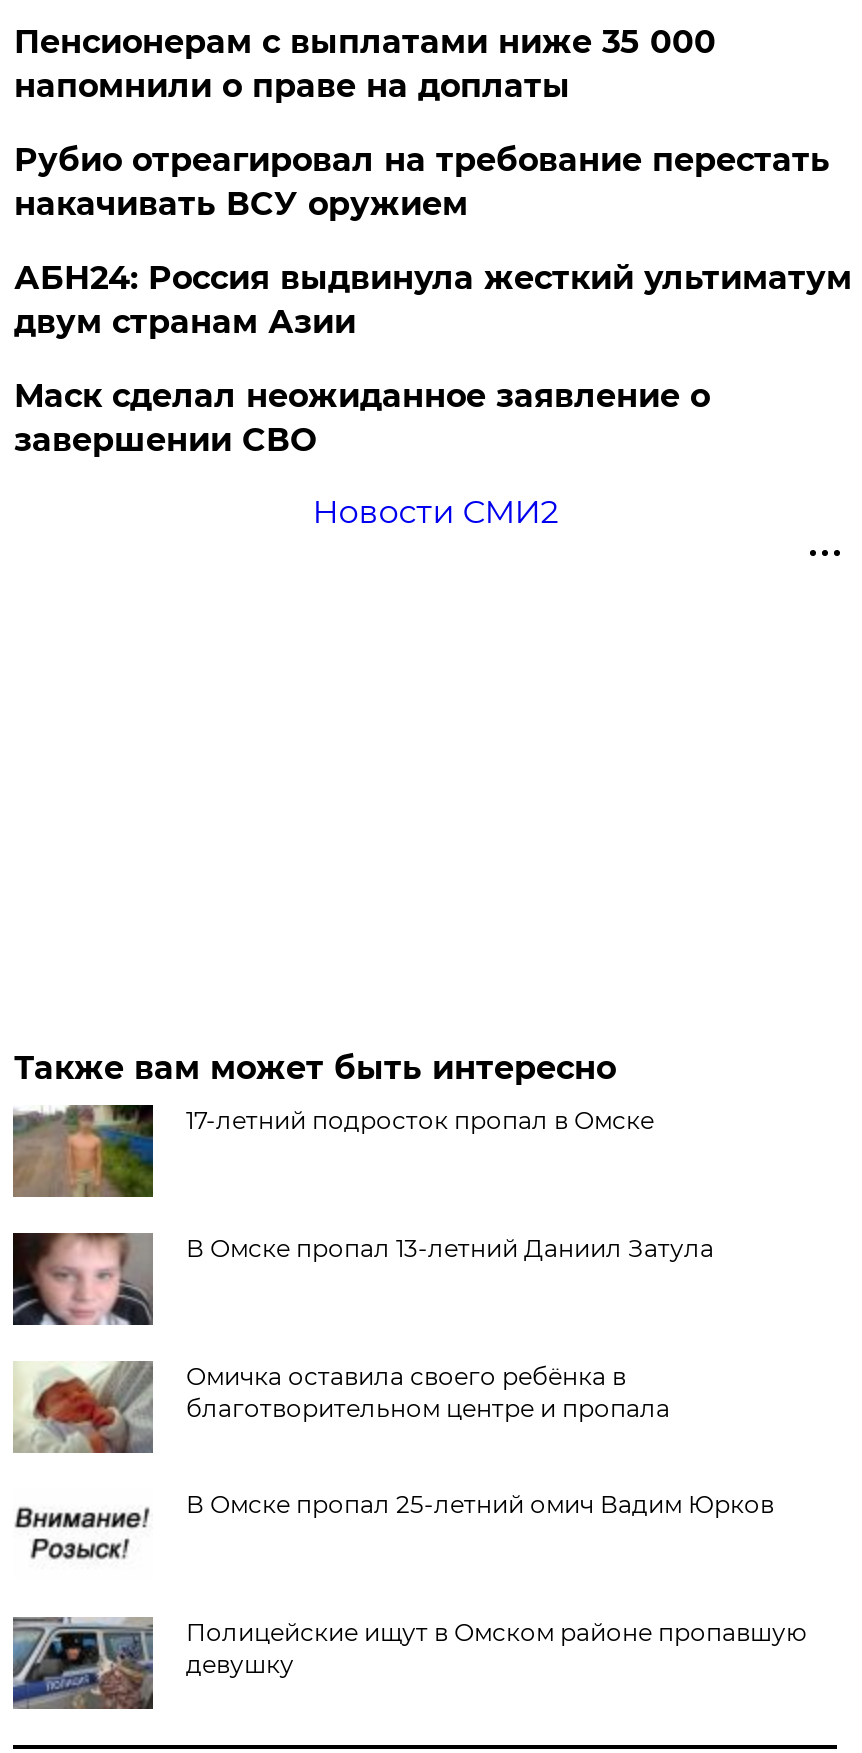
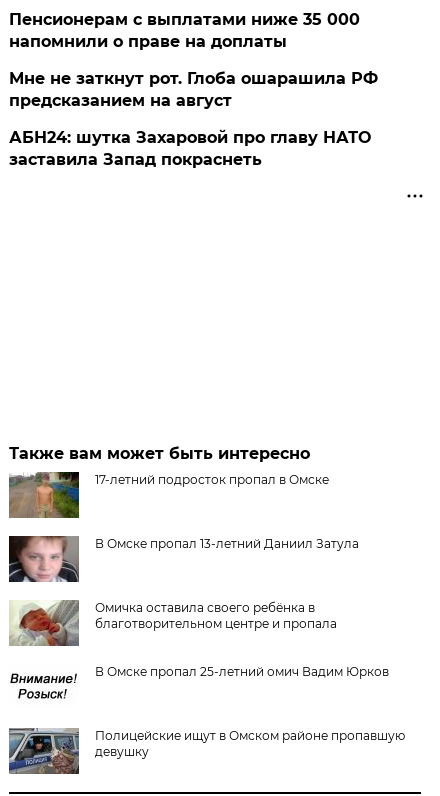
[14,141,852,531] Рубио отреагировал на требование перестать | накачивать ВСУ оружием | АБН24: Россия выдвинула жесткий ультиматум | двум странам Азии | Маск сделал неожиданное заявление о | завершении СВО | Новости СМИ2 -> [9,69,378,169] Мне не заткнут рот. Глоба ошарашила РФ | предсказанием на август | АБН24: шутка Захаровой про главу НАТО | заставила Запад покраснеть

